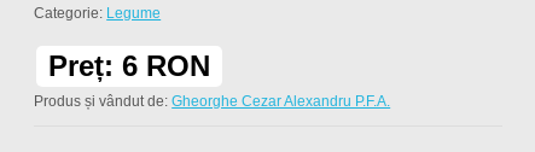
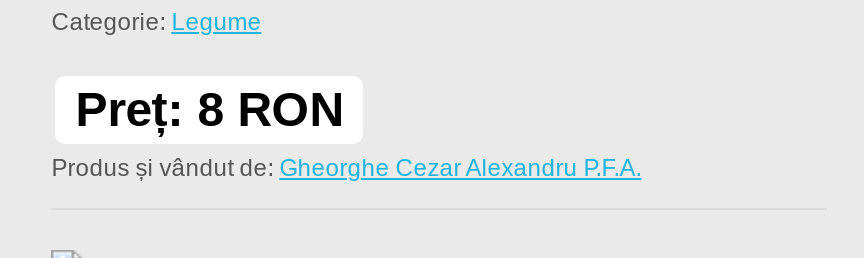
[49,49,210,82] Preț: 6 RON -> [75,82,343,136] Preț: 8 RON

